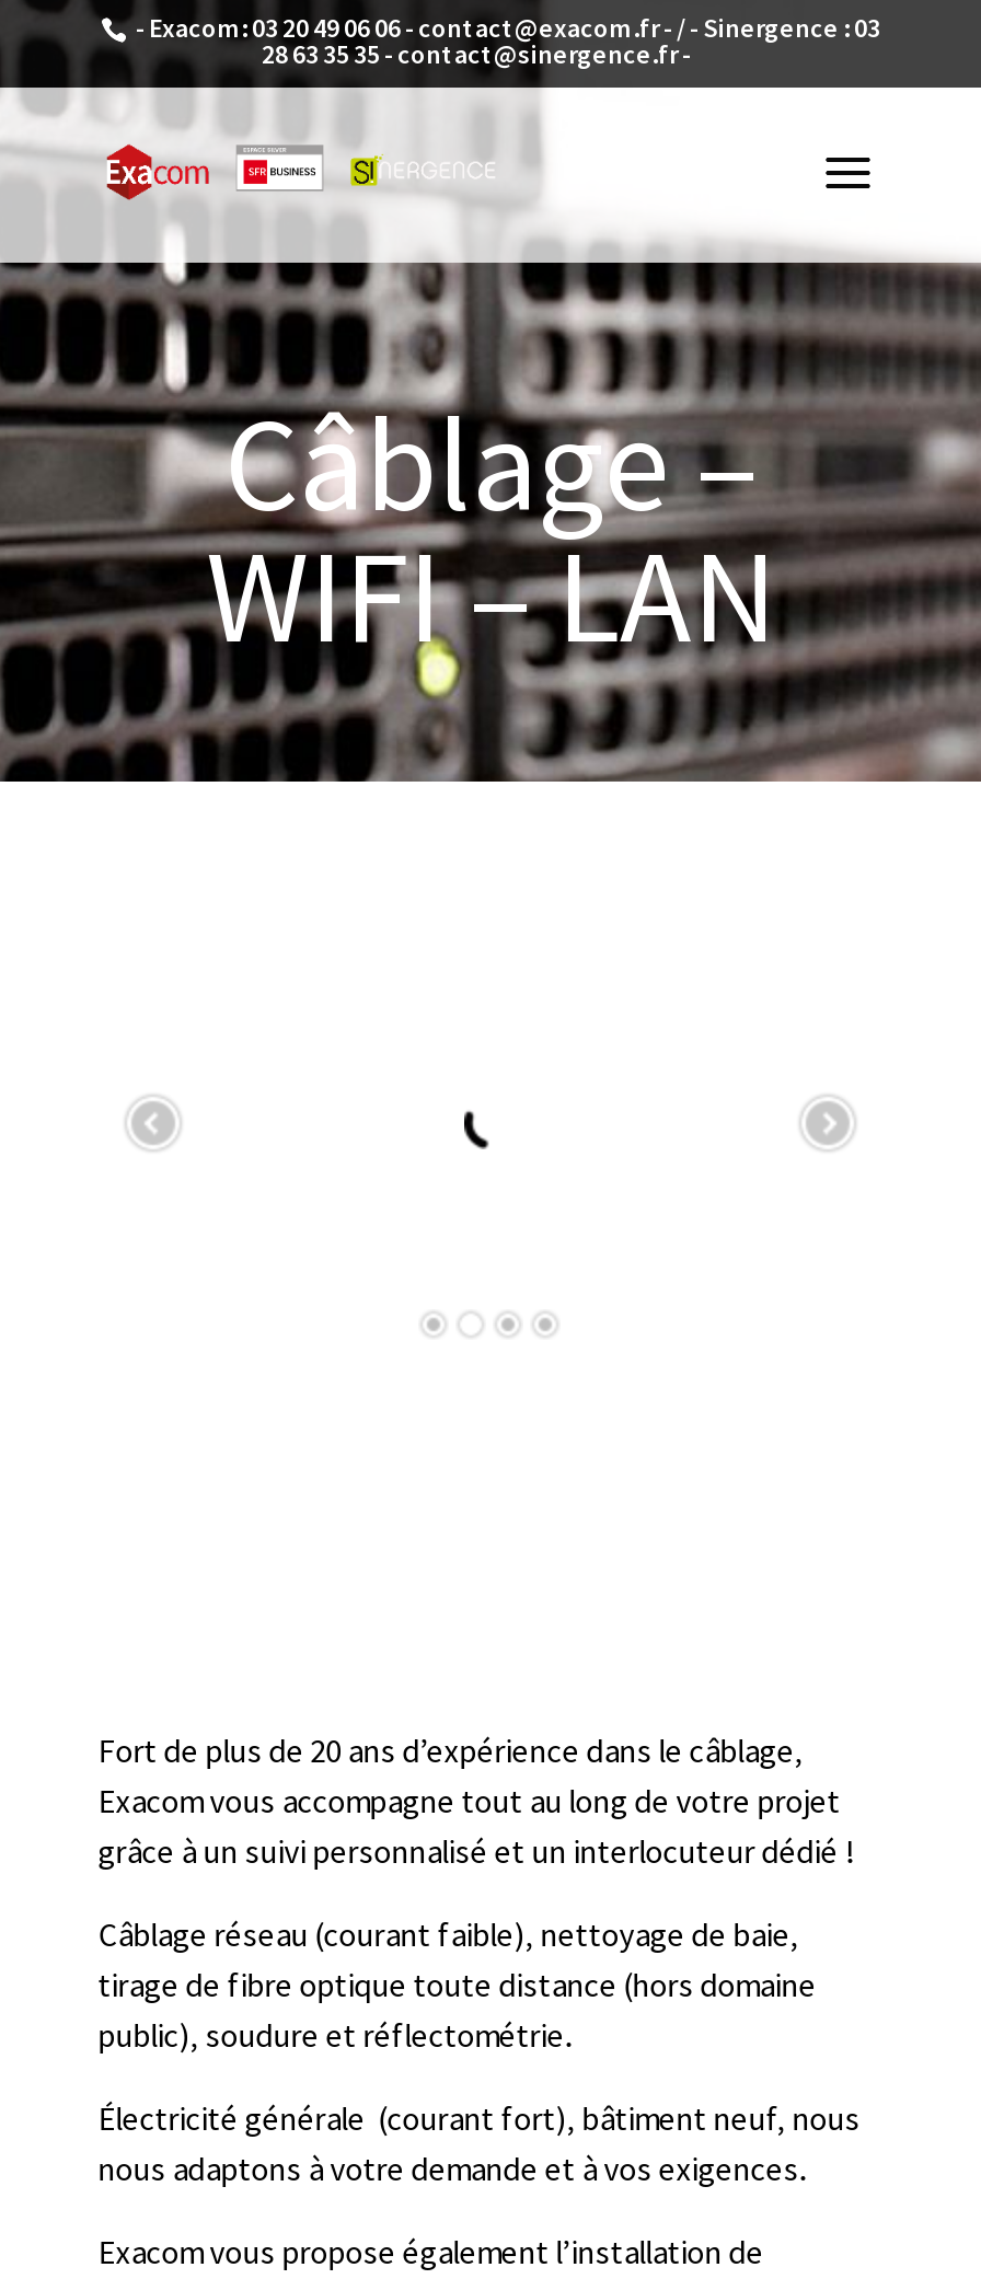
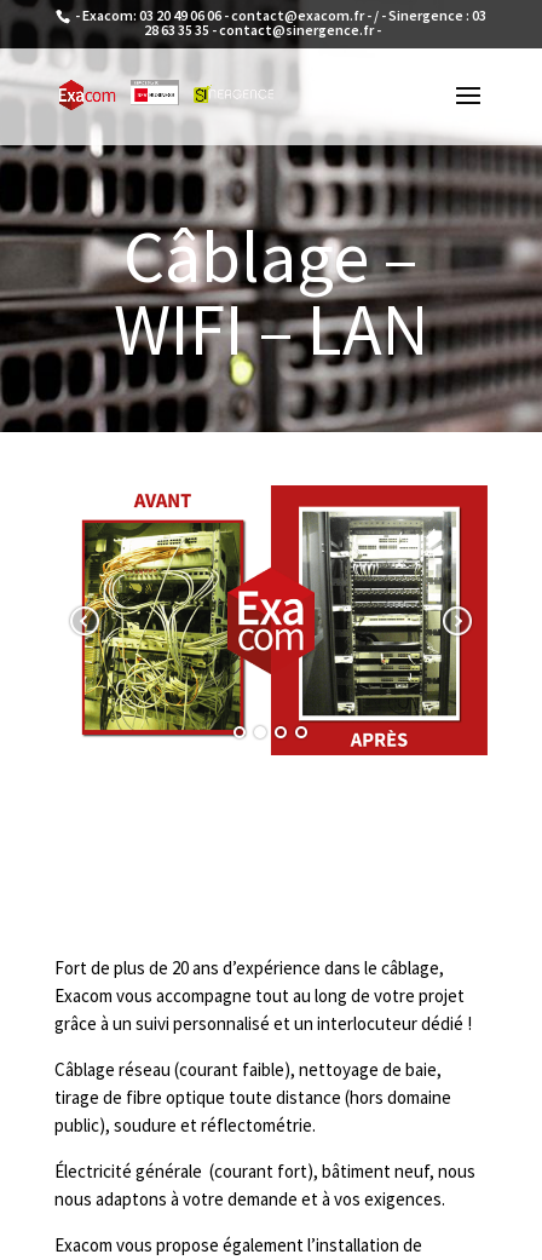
none -> [81,484,489,756] [image]

